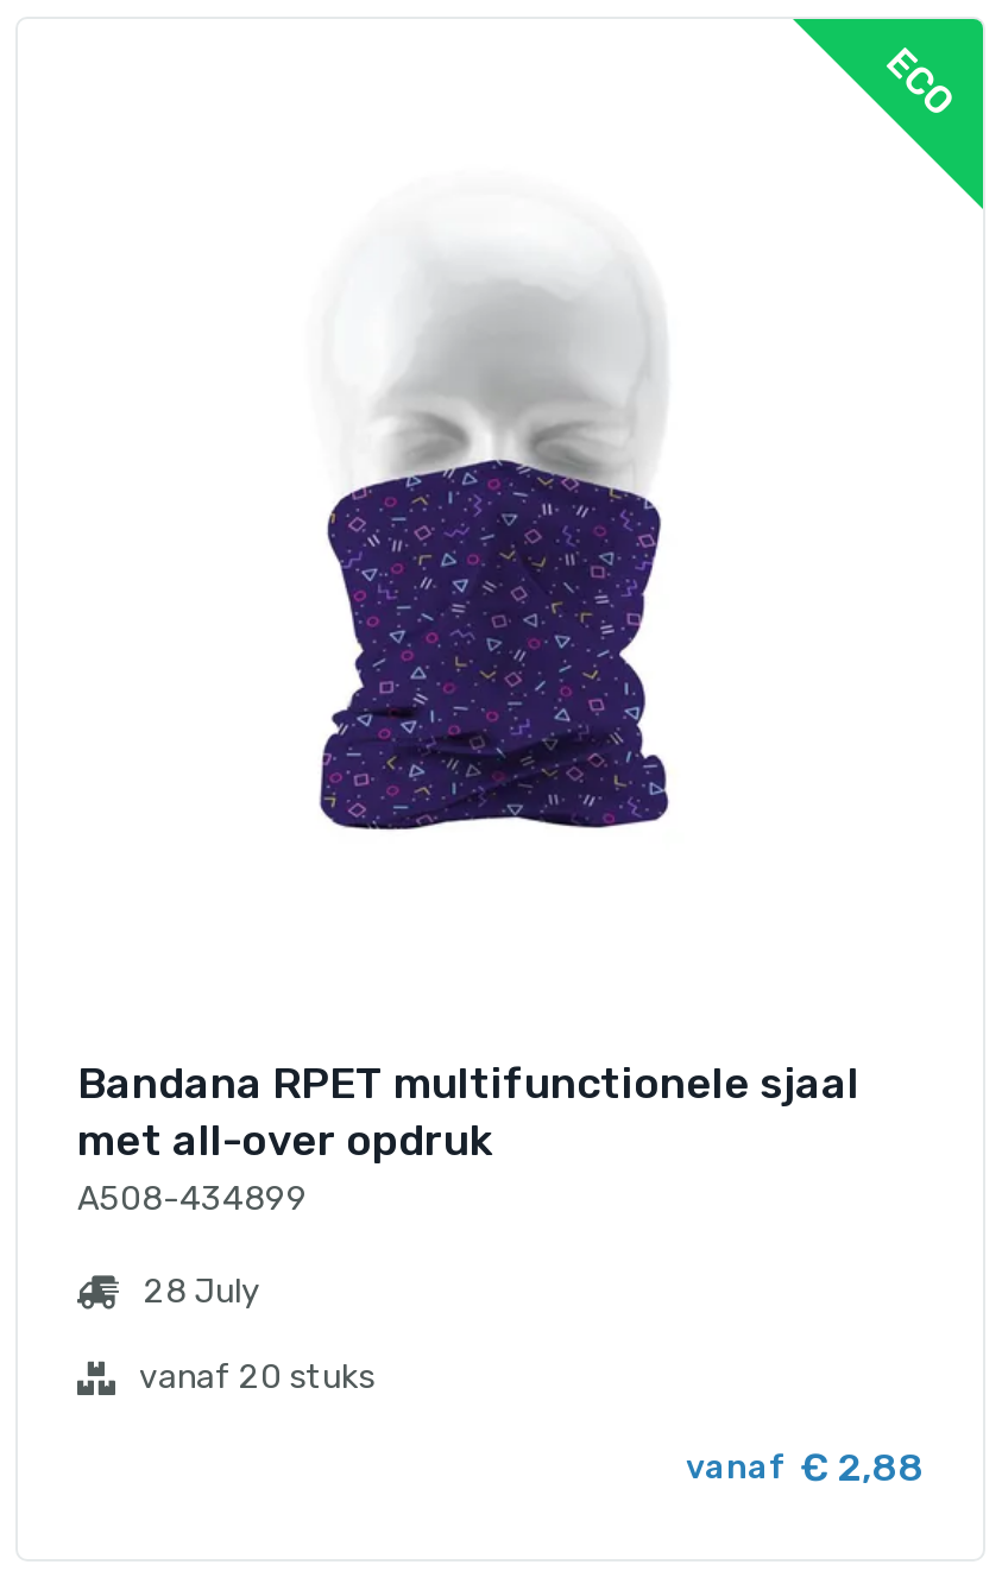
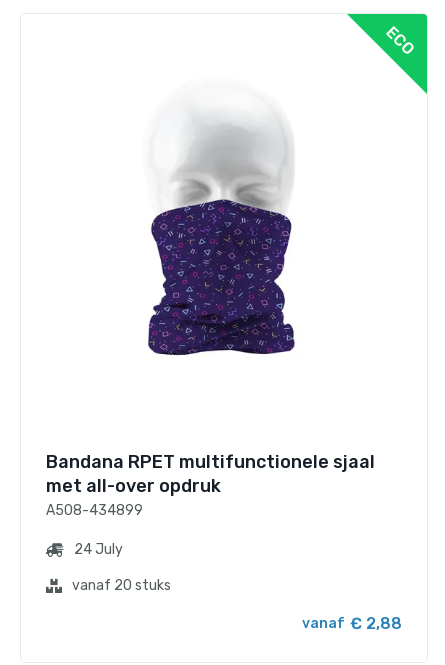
[144,1272,260,1312] 28 July -> [74,541,123,558] 24 July

